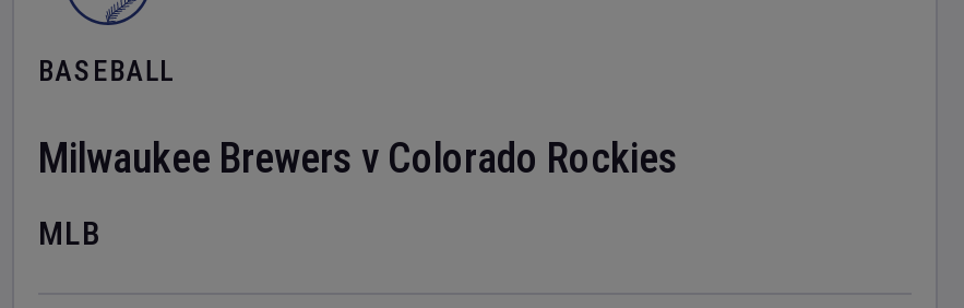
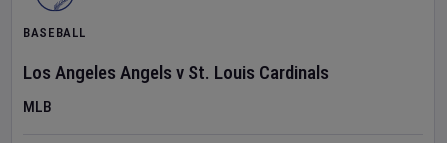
[38,133,678,183] Milwaukee Brewers v Colorado Rockies -> [23,61,329,84] Los Angeles Angels v St. Louis Cardinals

